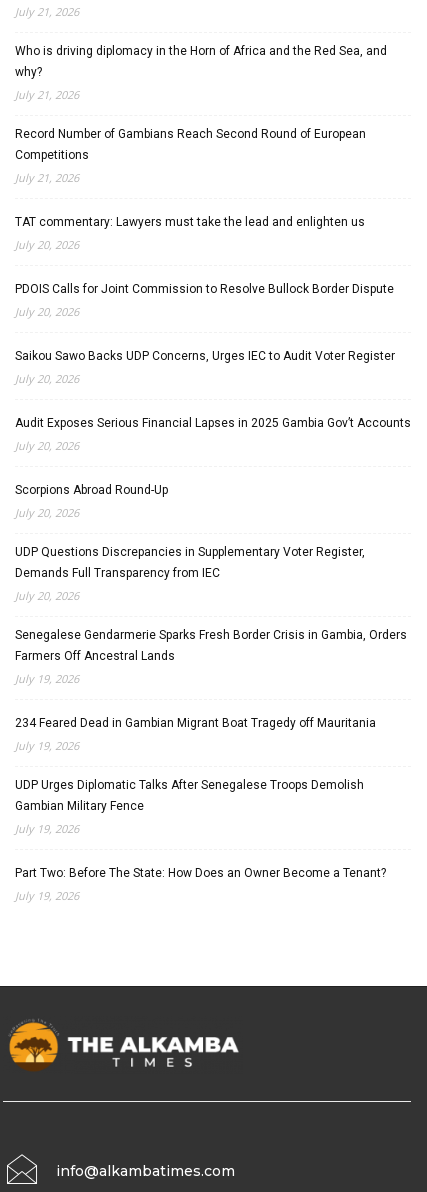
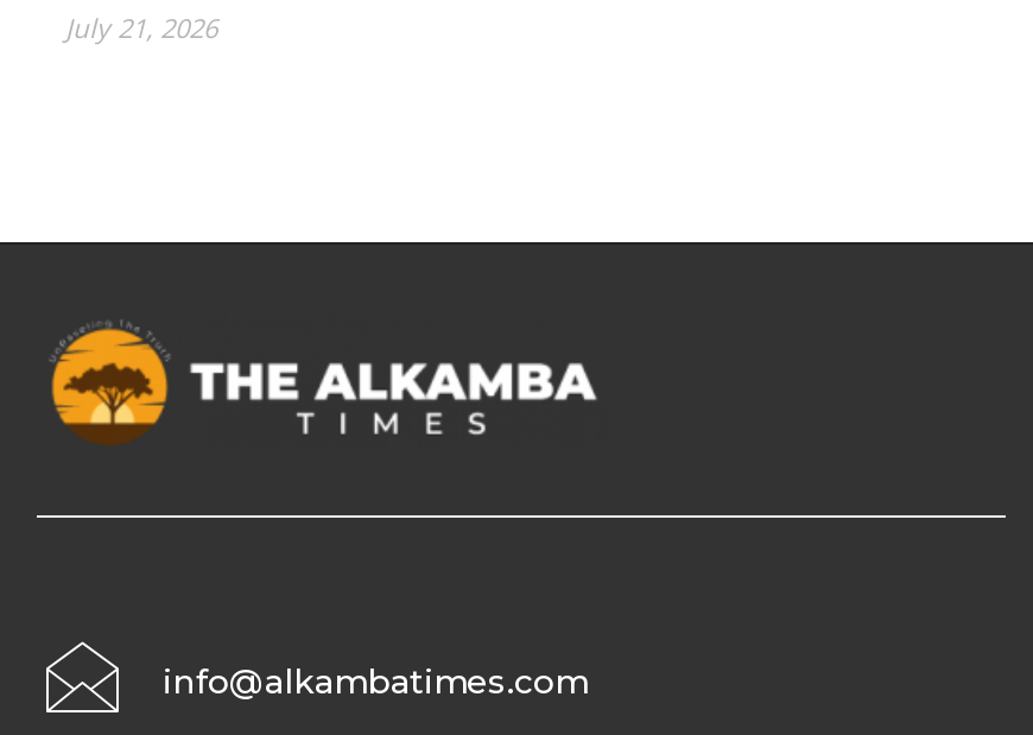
[15,44,411,903] Who is driving diplomacy in the Horn of Africa and the Red Sea, and | why? | July 21, 2026 | Record Number of Gambians Reach Second Round of European | Competitions | July 21, 2026 | TAT commentary: Lawyers must take the lead and enlighten us | July 20, 2026 | PDOIS Calls for Joint Commission to Resolve Bullock Border Dispute | July 20, 2026 | Saikou Sawo Backs UDP Concerns, Urges IEC to Audit Voter Register | July 20, 2026 | Audit Exposes Serious Financial Lapses in 2025 Gambia Gov’t Accounts | July 20, 2026 | Scorpions Abroad Round-Up | July 20, 2026 | UDP Questions Discrepancies in Supplementary Voter Register, | Demands Full Transparency from IEC | July 20, 2026 | Senegalese Gendarmerie Sparks Fresh Border Crisis in Gambia, Orders | Farmers Off Ancestral Lands | July 19, 2026 | 234 Feared Dead in Gambian Migrant Boat Tragedy off Mauritania | July 19, 2026 | UDP Urges Diplomatic Talks After Senegalese Troops Demolish | Gambian Military Fence | July 19, 2026 | Part Two: Before The State: How Does an Owner Become a Tenant? | July 19, 2026 -> none

